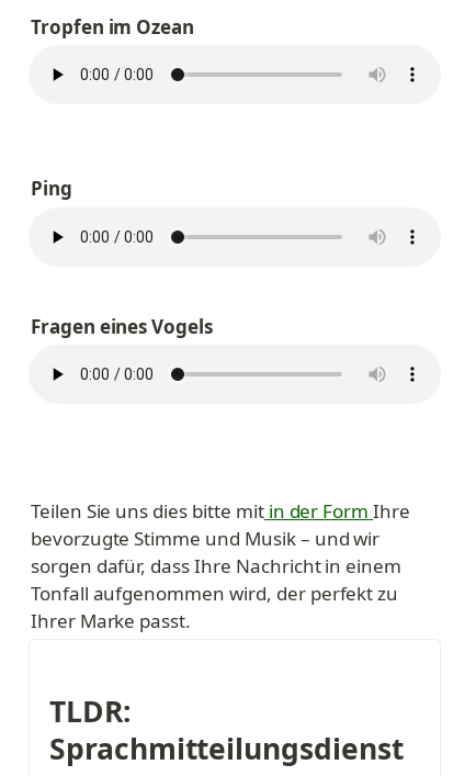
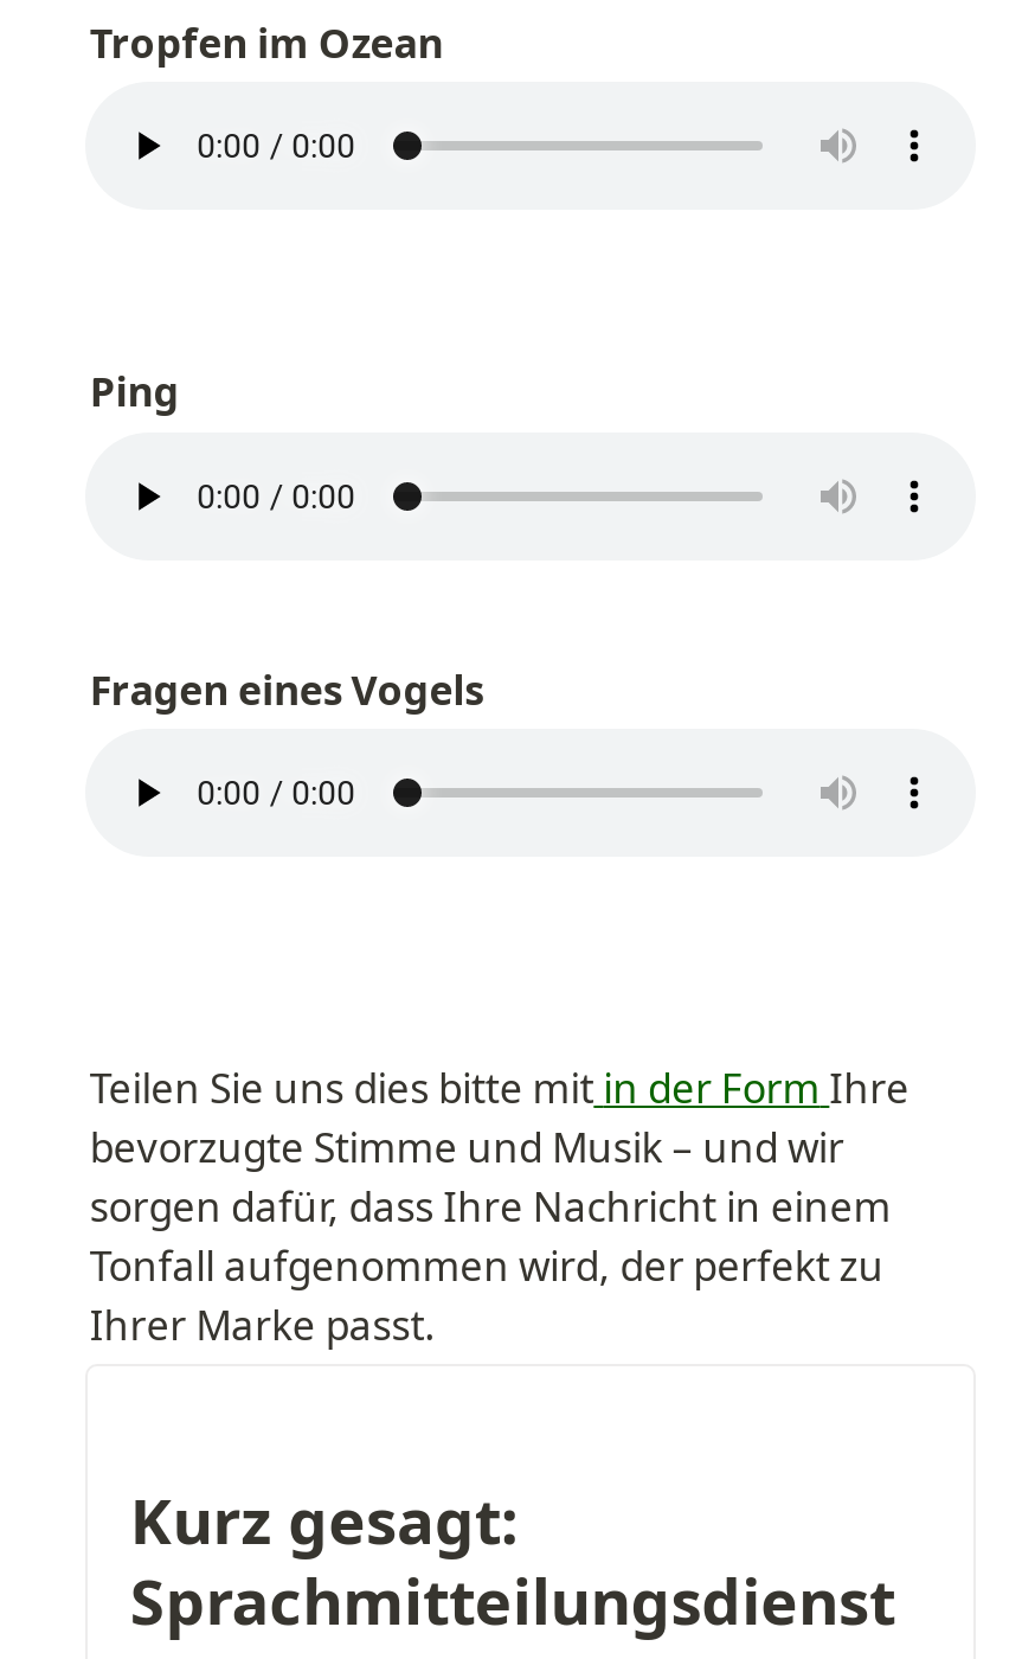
[49,692,131,731] TLDR: -> [130,1479,520,1564] Kurz gesagt:

